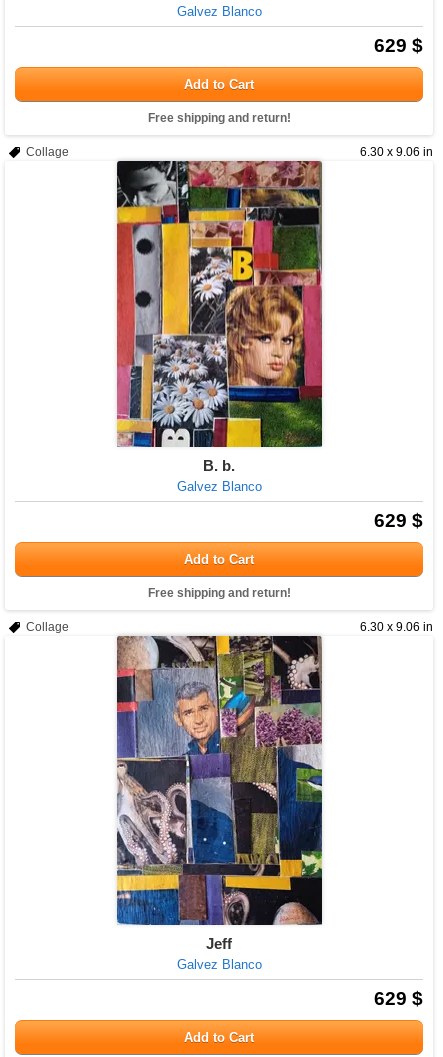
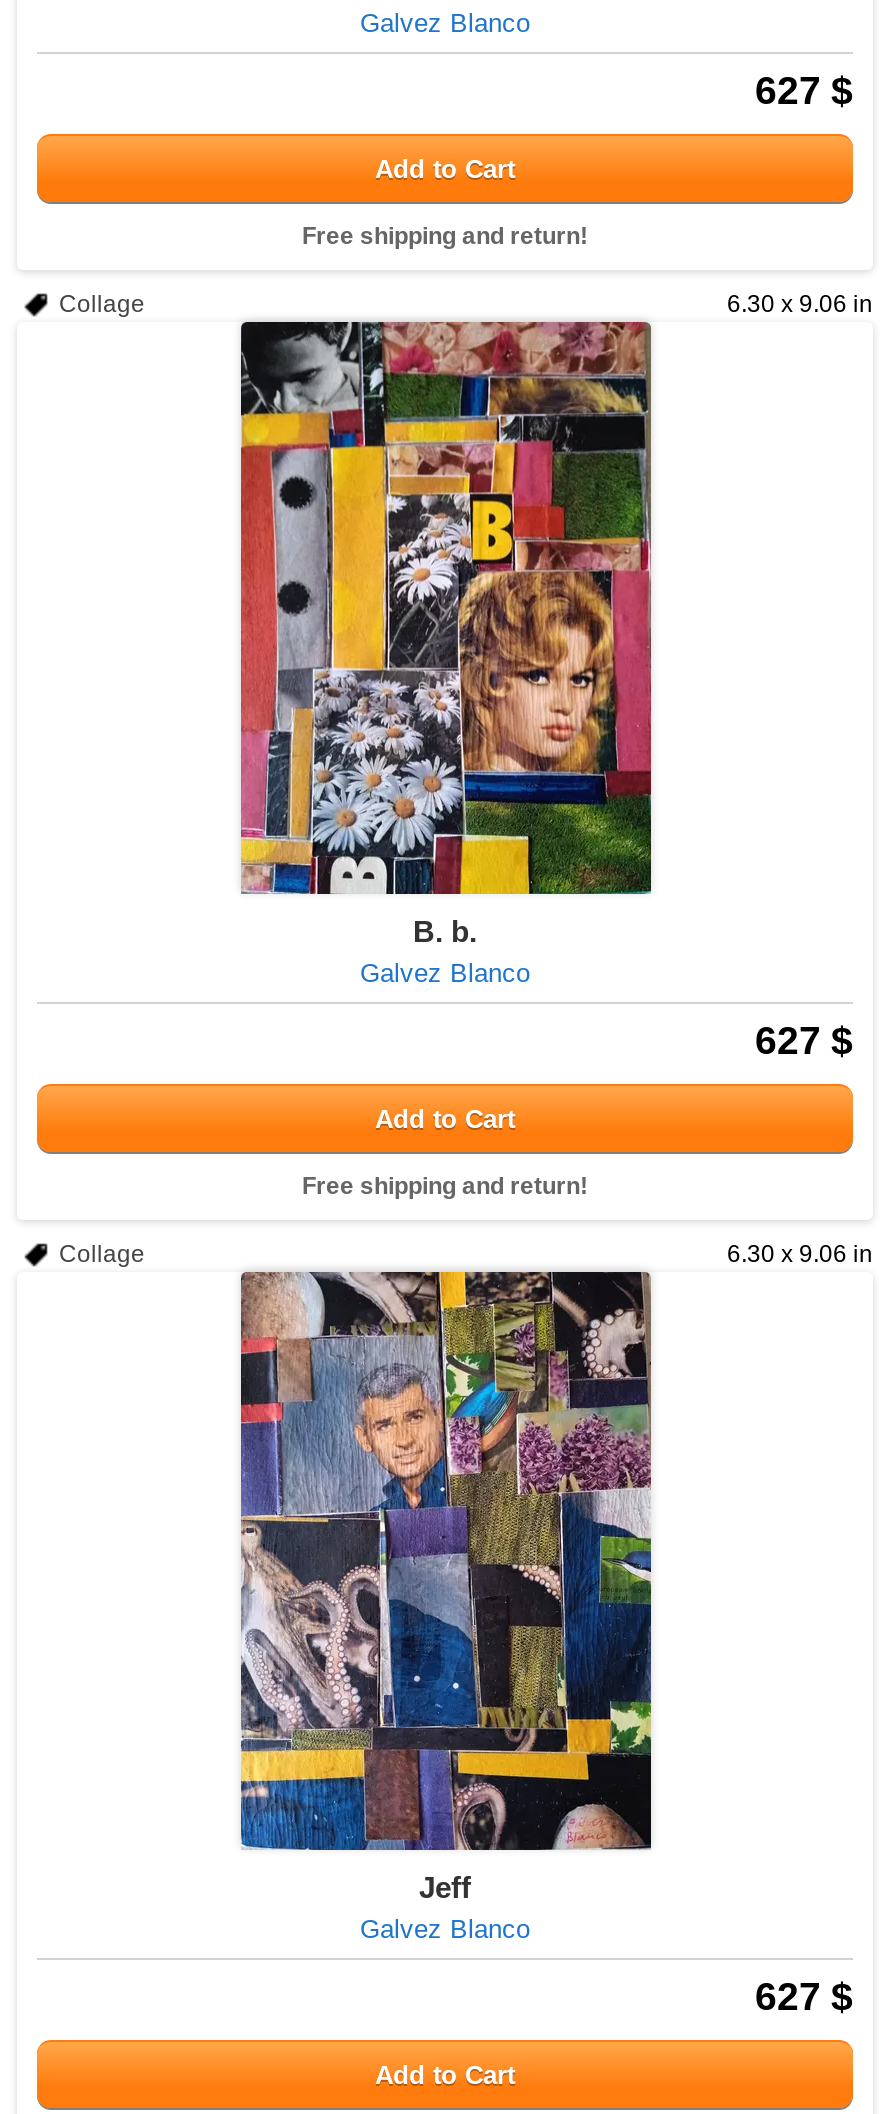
[374,34,423,56] 629 $ -> [755,68,853,112] 627 $
[374,509,423,531] 629 $ -> [755,1018,853,1062] 627 $
[374,987,423,1009] 629 $ -> [755,1974,853,2018] 627 $

